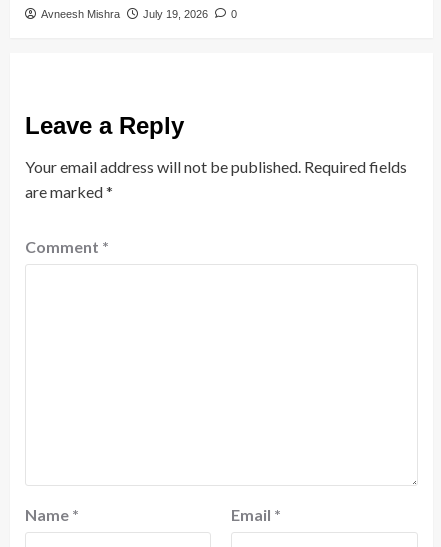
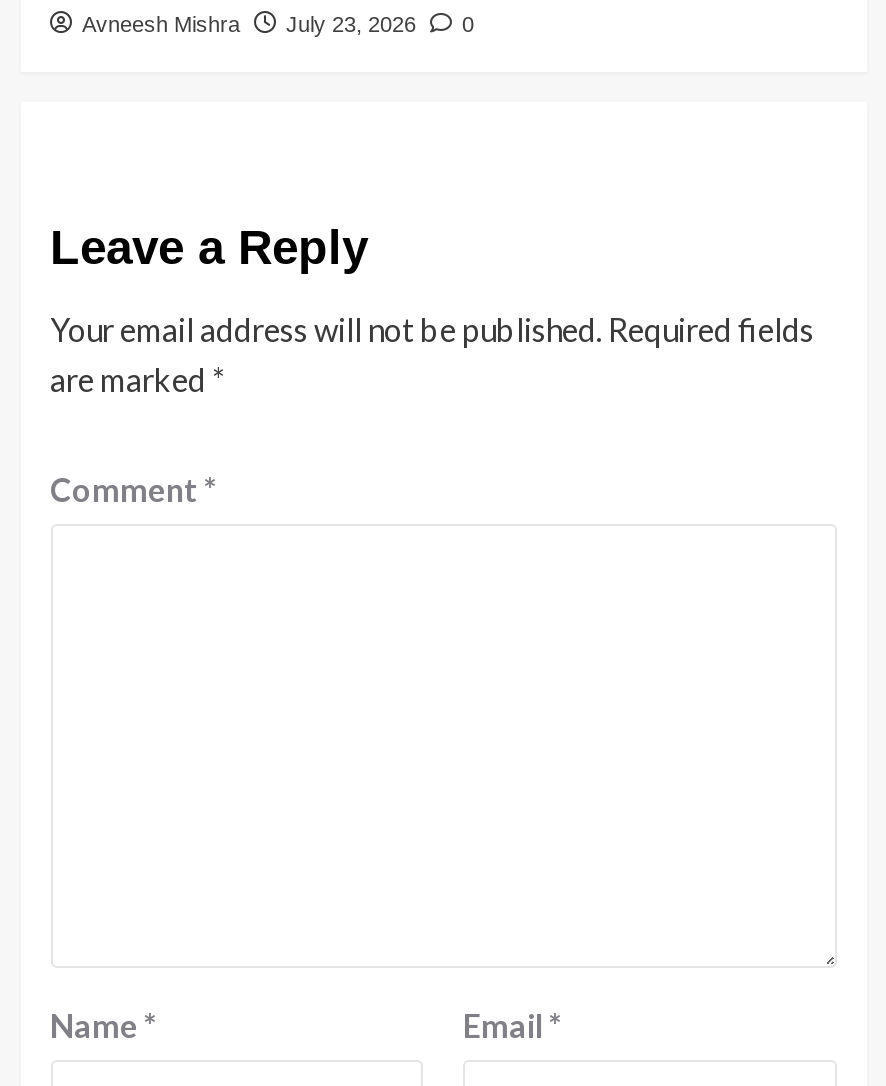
[40,8,236,20] Avneesh Mishra July 19, 2026 0 -> [82,11,474,35] Avneesh Mishra July 23, 2026 0

